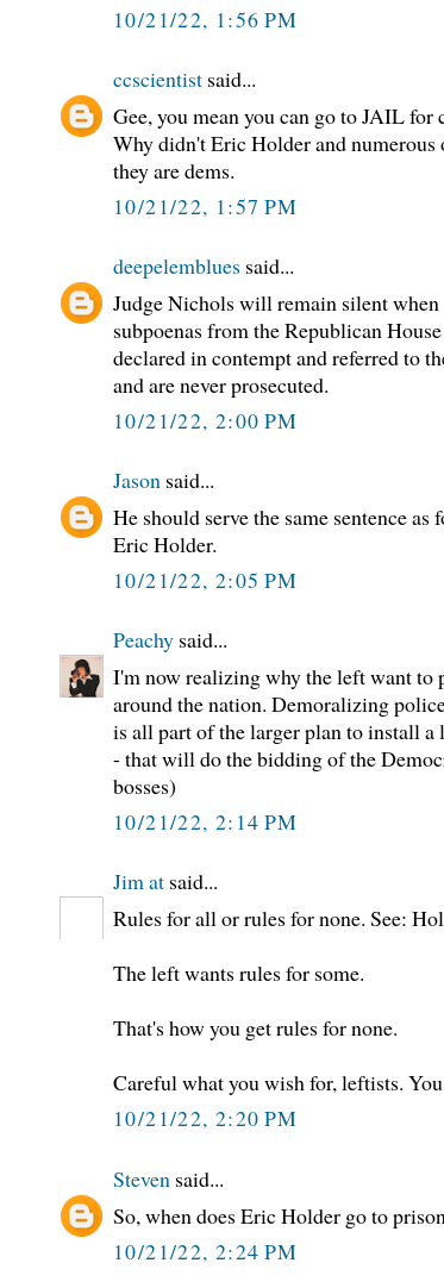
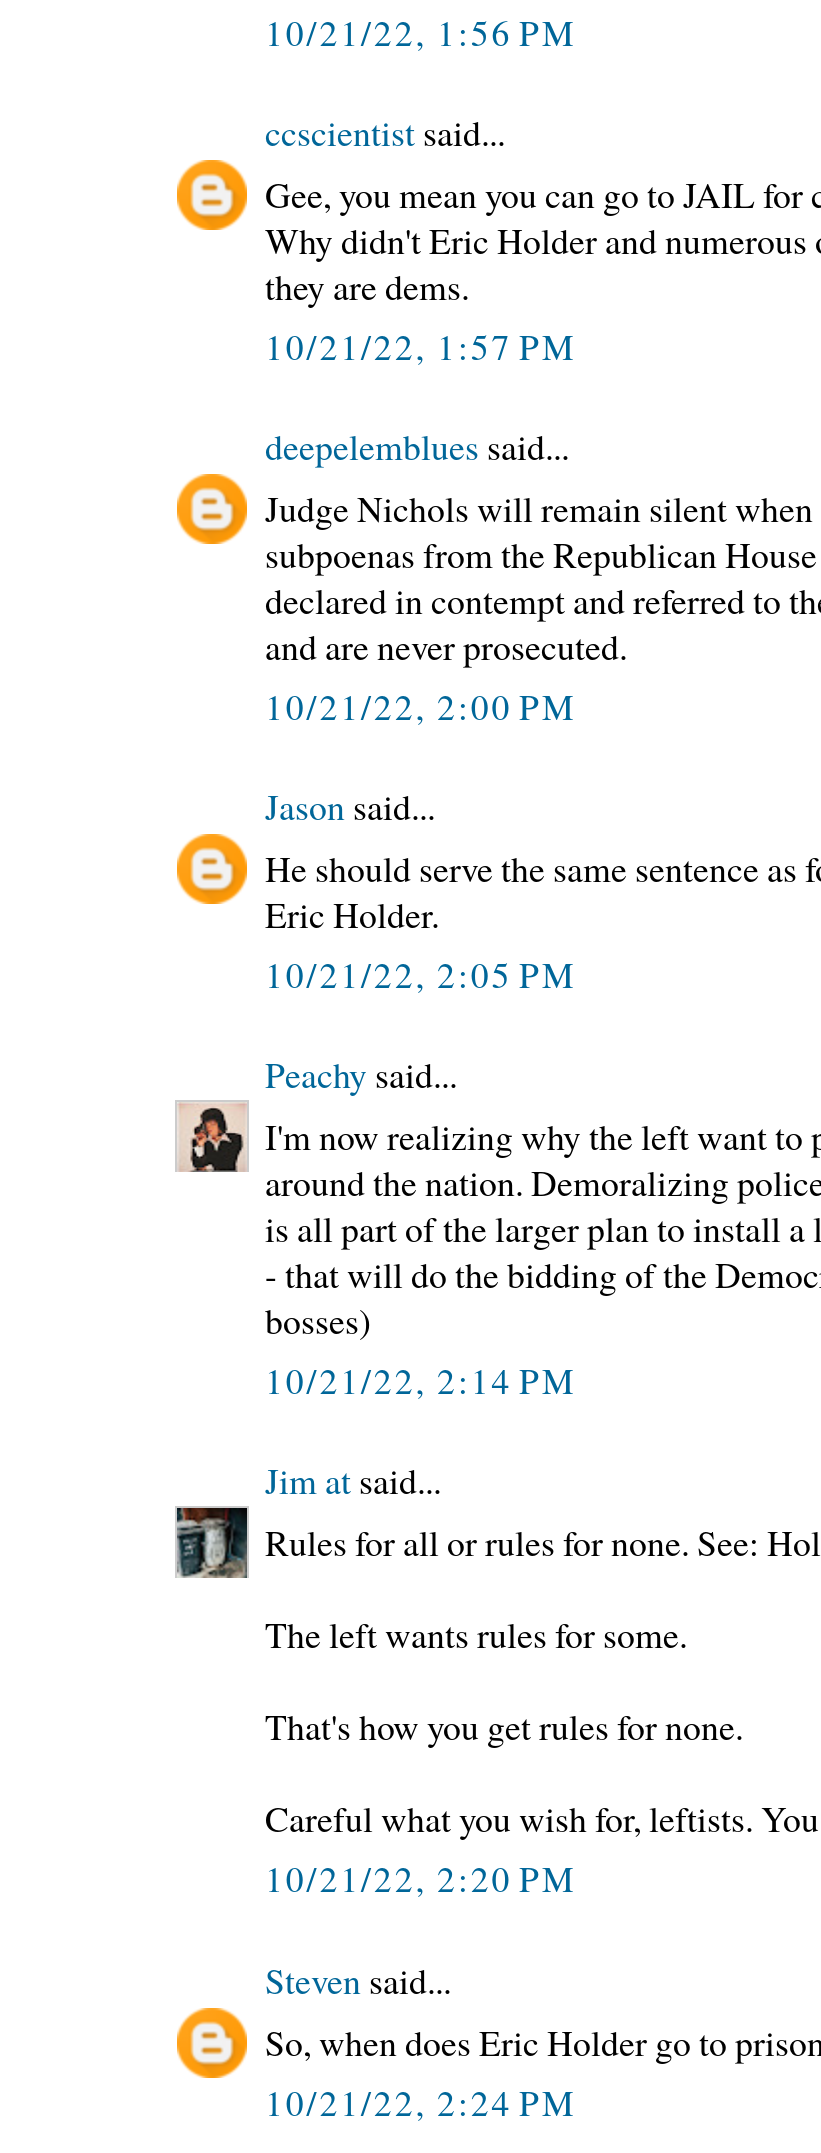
none -> [175,1506,249,1580] [image]

